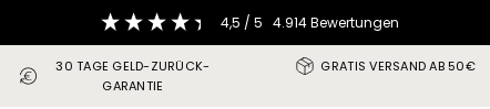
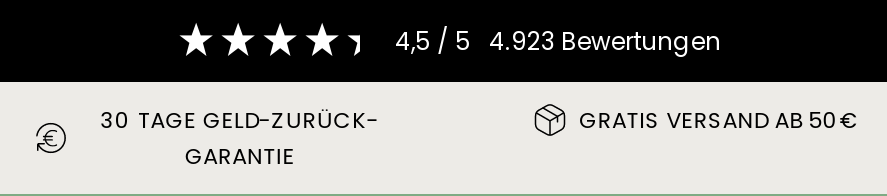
[220,13,399,31] 4,5 / 5 4.914 Bewertungen -> [395,23,721,57] 4,5 / 5 4.923 Bewertungen

